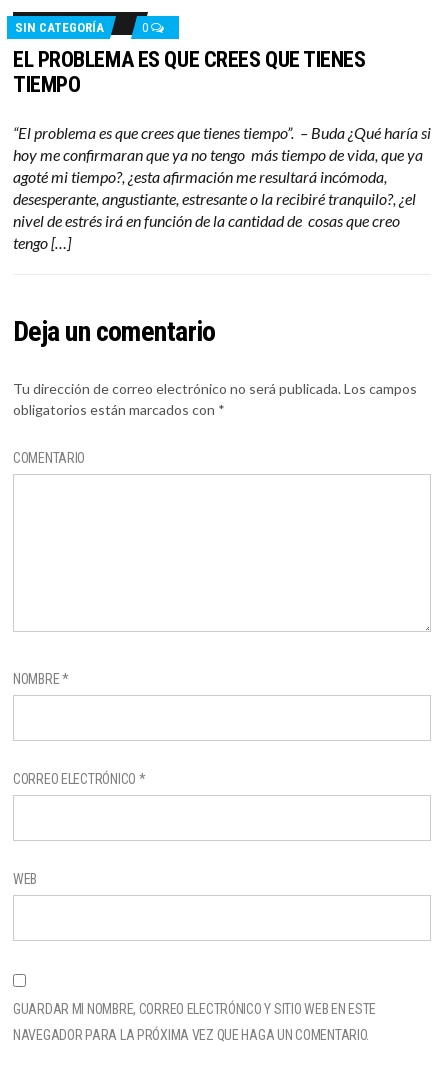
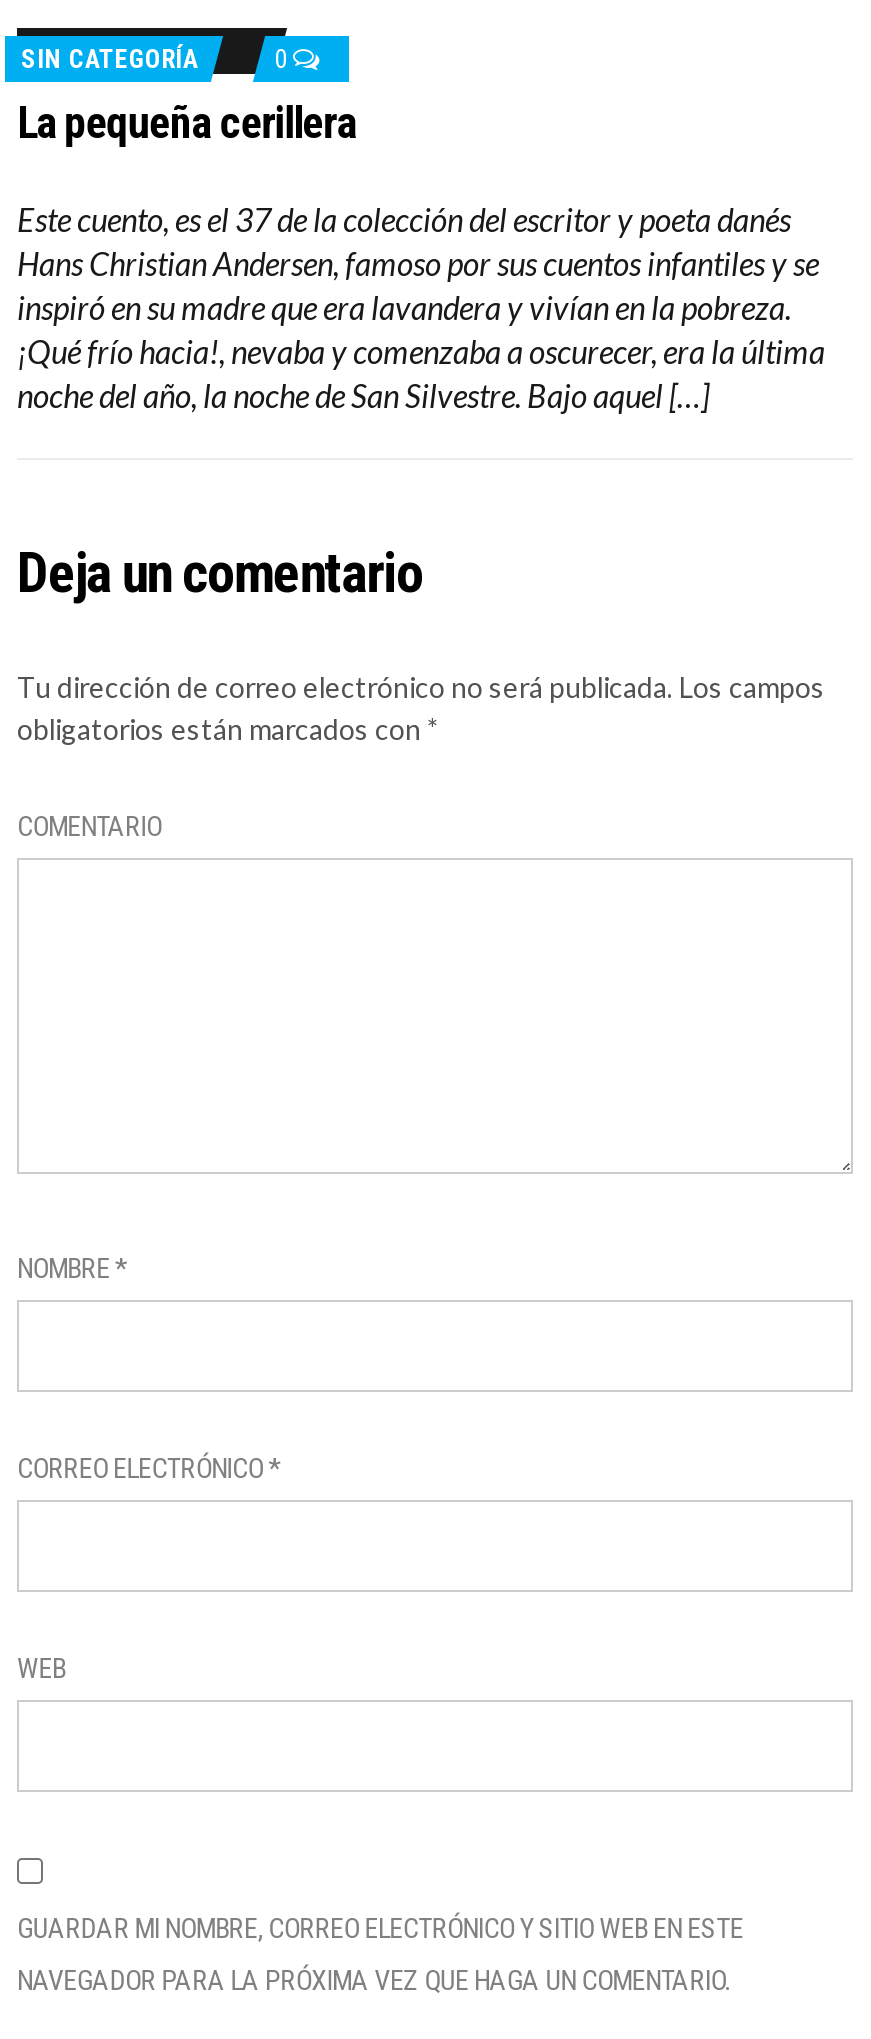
[13,47,366,97] EL PROBLEMA ES QUE CREES QUE TIENES | TIEMPO -> [17,98,355,148] La pequeña cerillera
[13,123,431,252] “El problema es que crees que tienes tiempo”. – Buda ¿Qué haría si | hoy me confirmaran que ya no tengo más tiempo de vida, que ya | agoté mi tiempo?, ¿esta afirmación me resultará incómoda, | desesperante, angustiante, estresante o la recibiré tranquilo?, ¿el | nivel de estrés irá en función de la cantidad de cosas que creo | tengo […] -> [17,200,825,414] Este cuento, es el 37 de la colección del escritor y poeta danés | Hans Christian Andersen, famoso por sus cuentos infantiles y se | inspiró en su madre que era lavandera y vivían en la pobreza. | ¡Qué frío hacia!, nevaba y comenzaba a oscurecer, era la última | noche del año, la noche de San Silvestre. Bajo aquel […]

